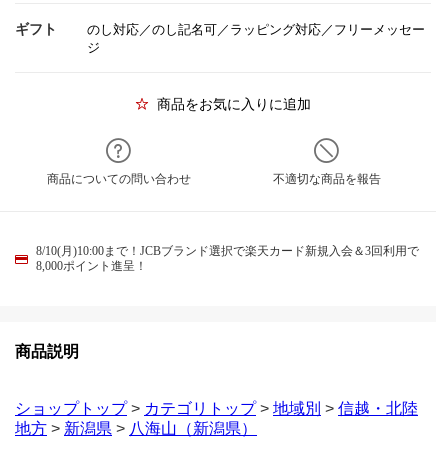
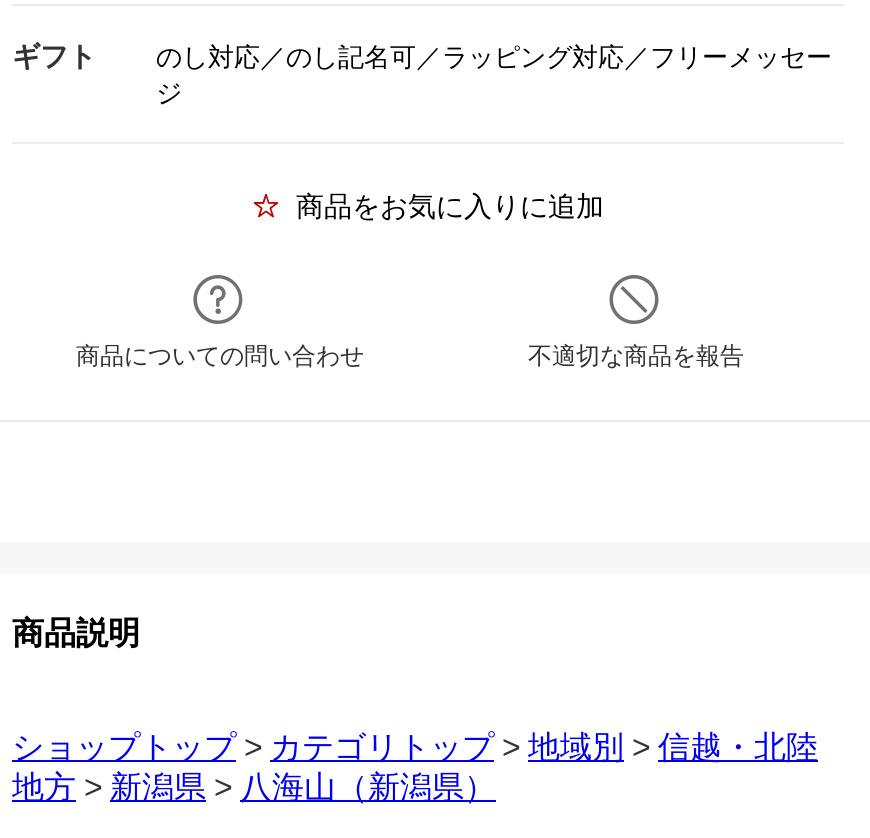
[36,244,419,273] 8/10(月)10:00まで！JCBブランド選択で楽天カード新規入会＆3回利用で | 8,000ポイント進呈！ -> none

